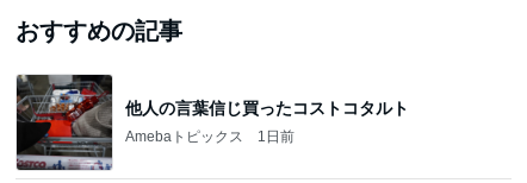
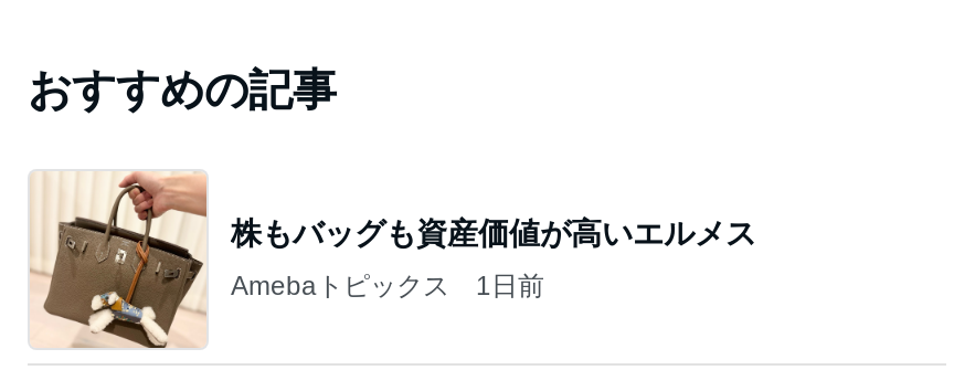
[15,74,409,171] [image] | 他人の言葉信じ買ったコストコタルト -> [30,171,756,348] [image] | 株もバッグも資産価値が高いエルメス

